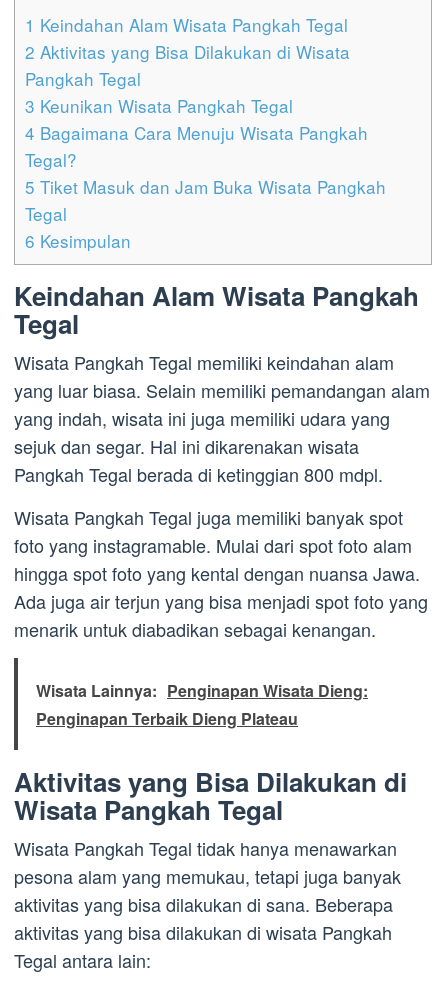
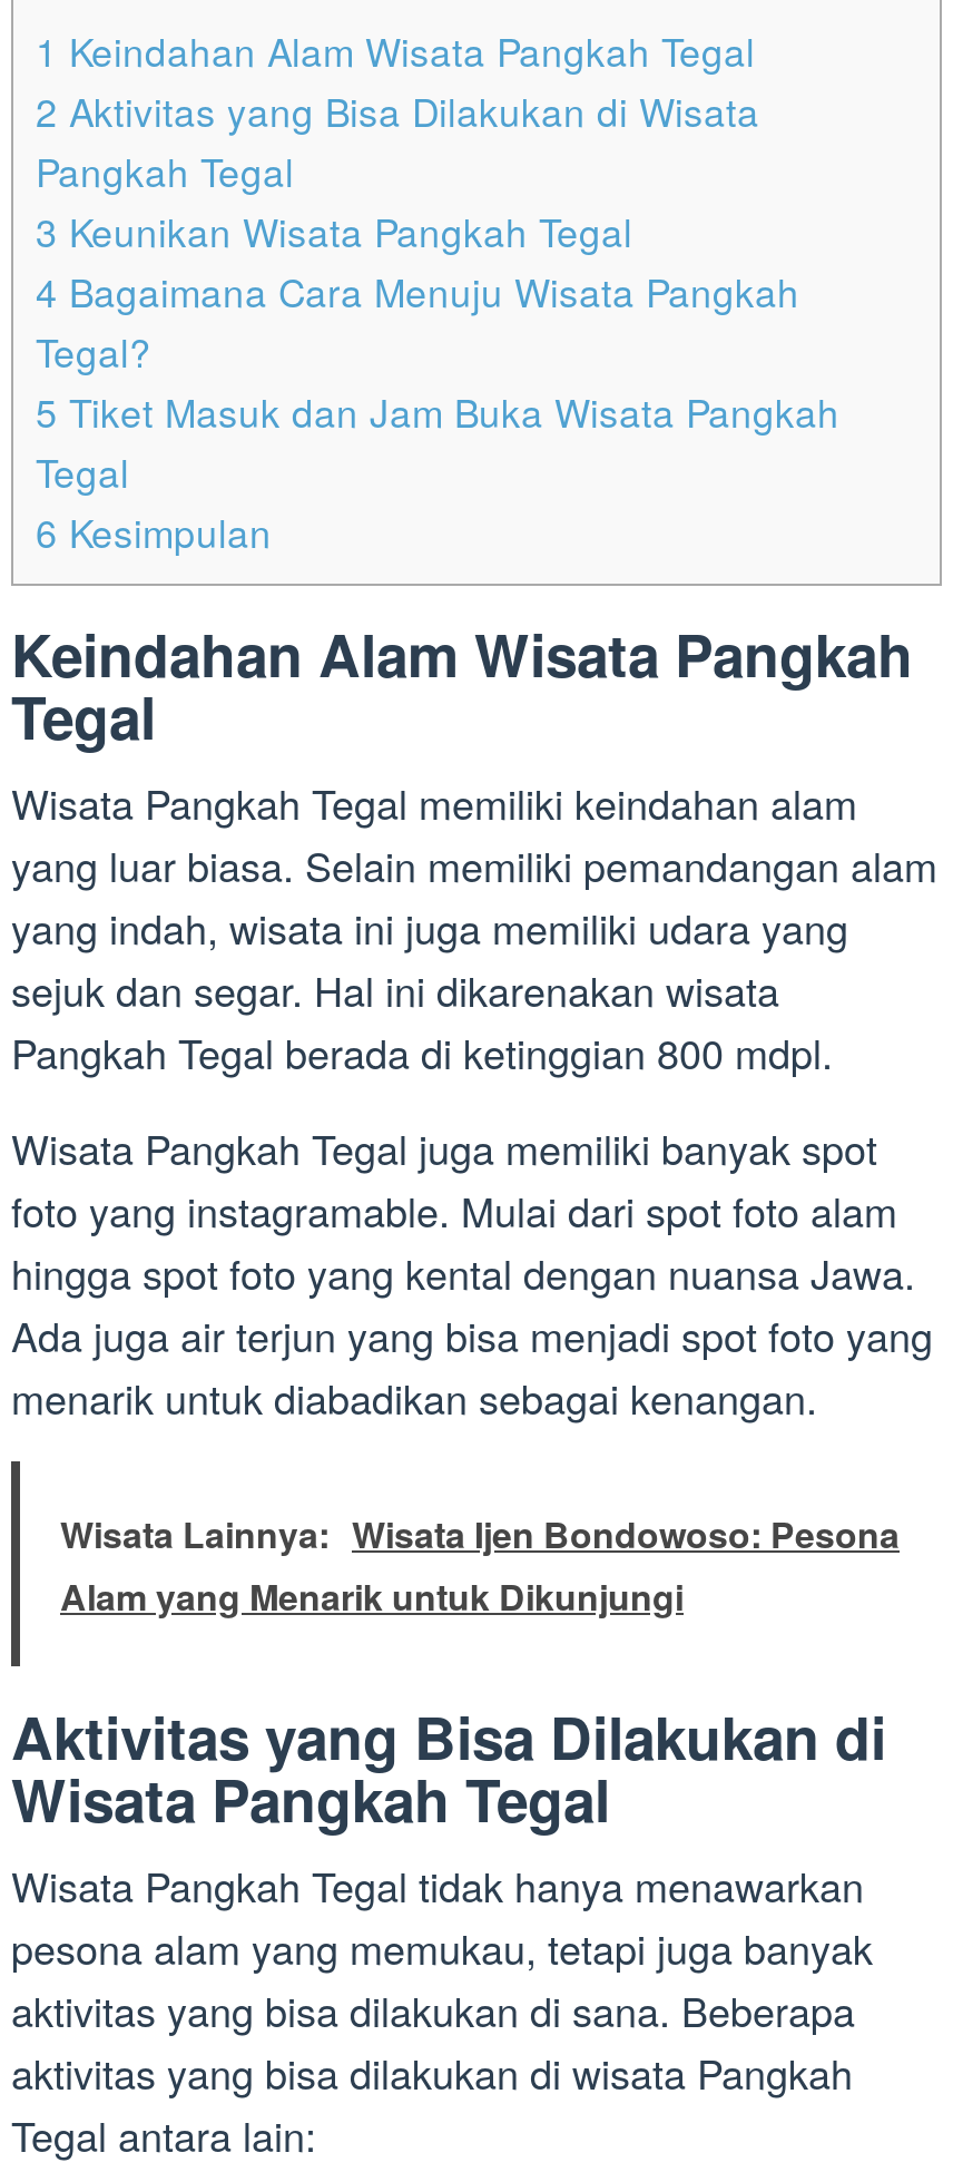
[36,679,368,730] Wisata Lainnya: Penginapan Wisata Dieng: | Penginapan Terbaik Dieng Plateau -> [60,1509,900,1622] Wisata Lainnya: Wisata Ijen Bondowoso: Pesona | Alam yang Menarik untuk Dikunjungi

